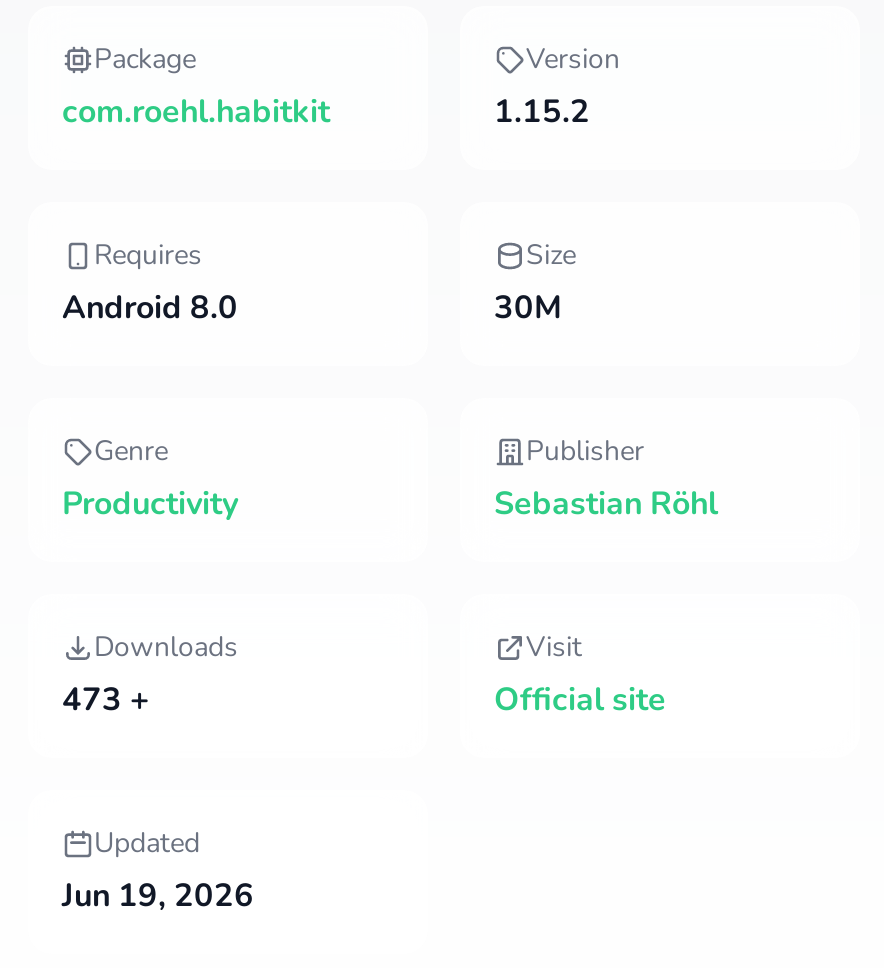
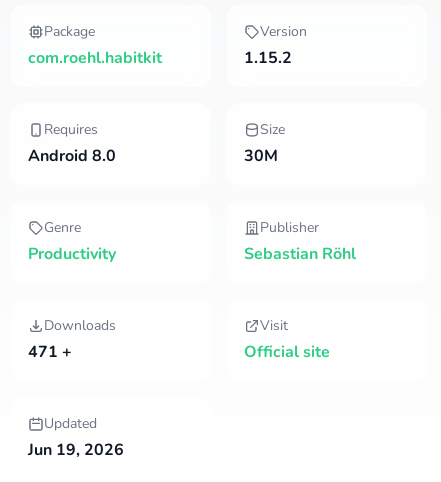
[62,678,150,722] 473 + -> [28,341,72,363] 471 +

